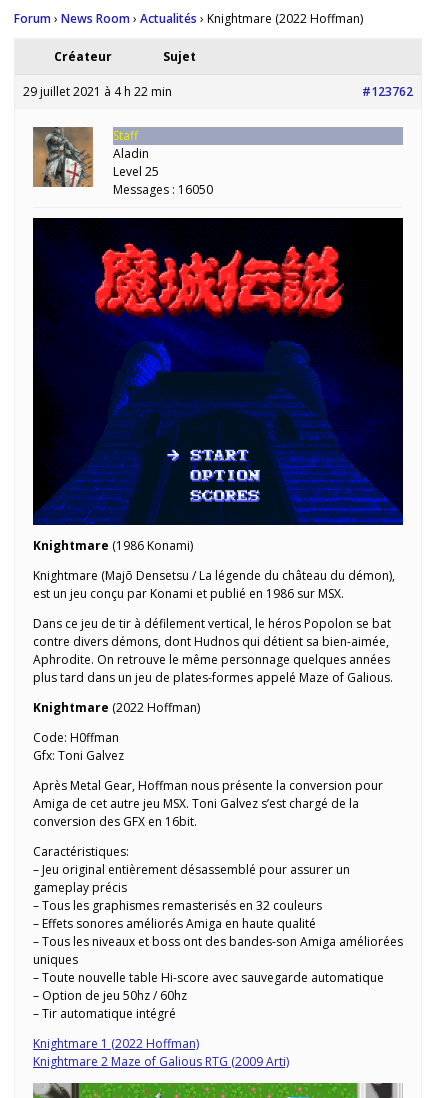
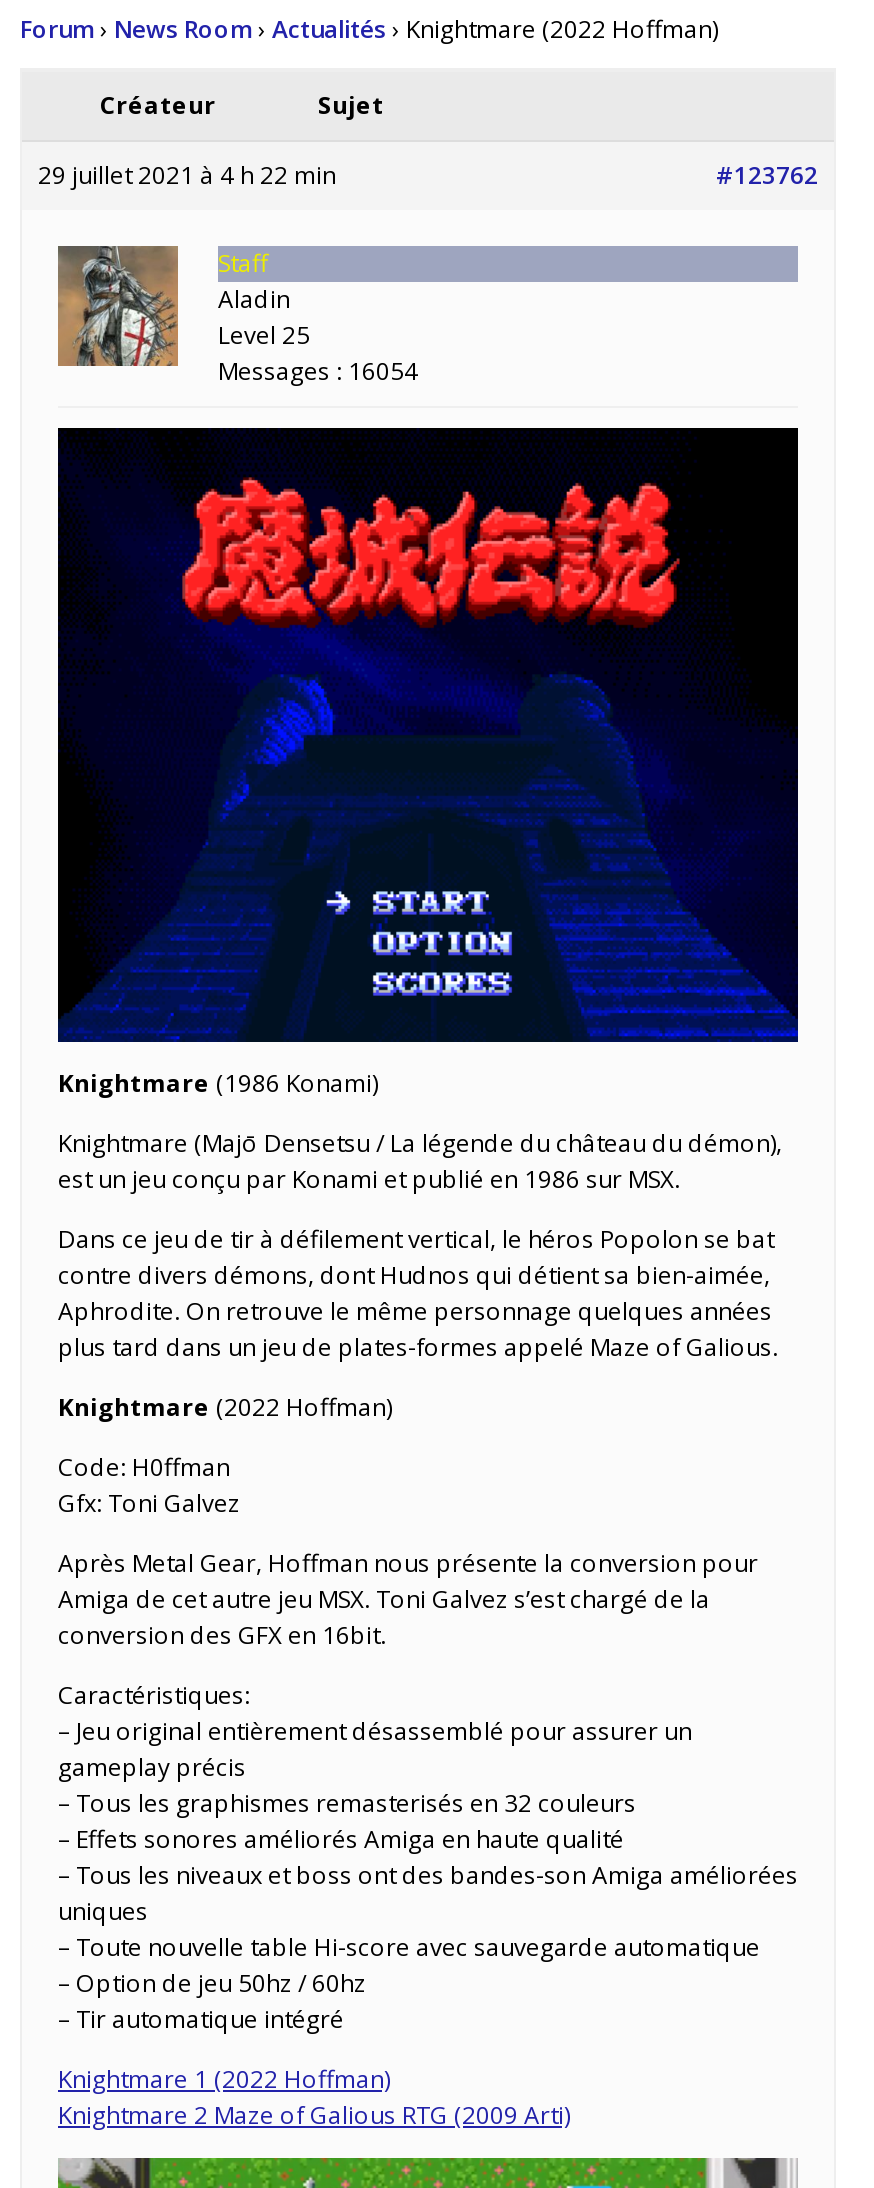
[113,181,213,198] Messages : 16050 -> [218,354,418,388] Messages : 16054

